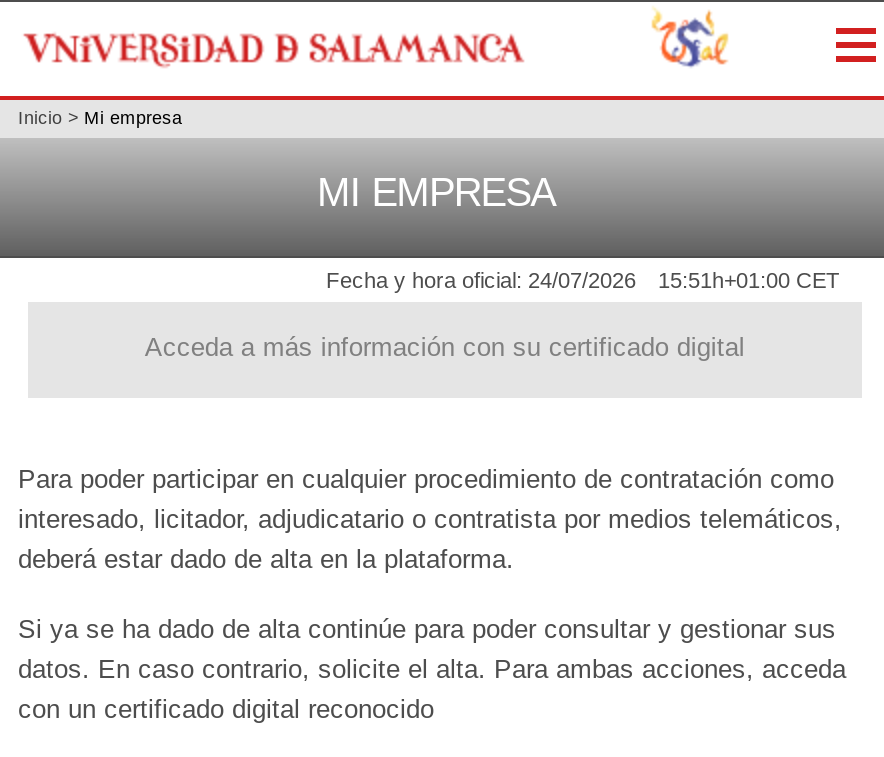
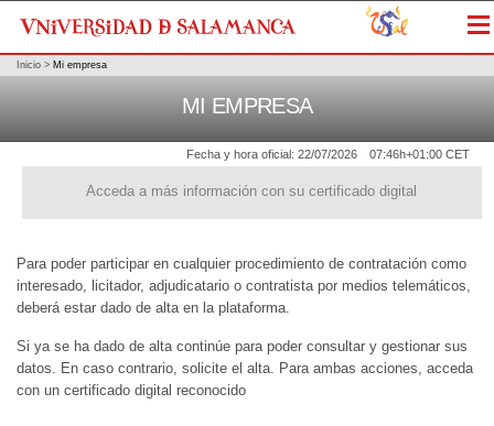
[326,269,636,293] Fecha y hora oficial: 24/07/2026 -> [186,148,357,161] Fecha y hora oficial: 22/07/2026
[658,269,840,293] 15:51h+01:00 CET -> [369,148,470,161] 07:46h+01:00 CET

